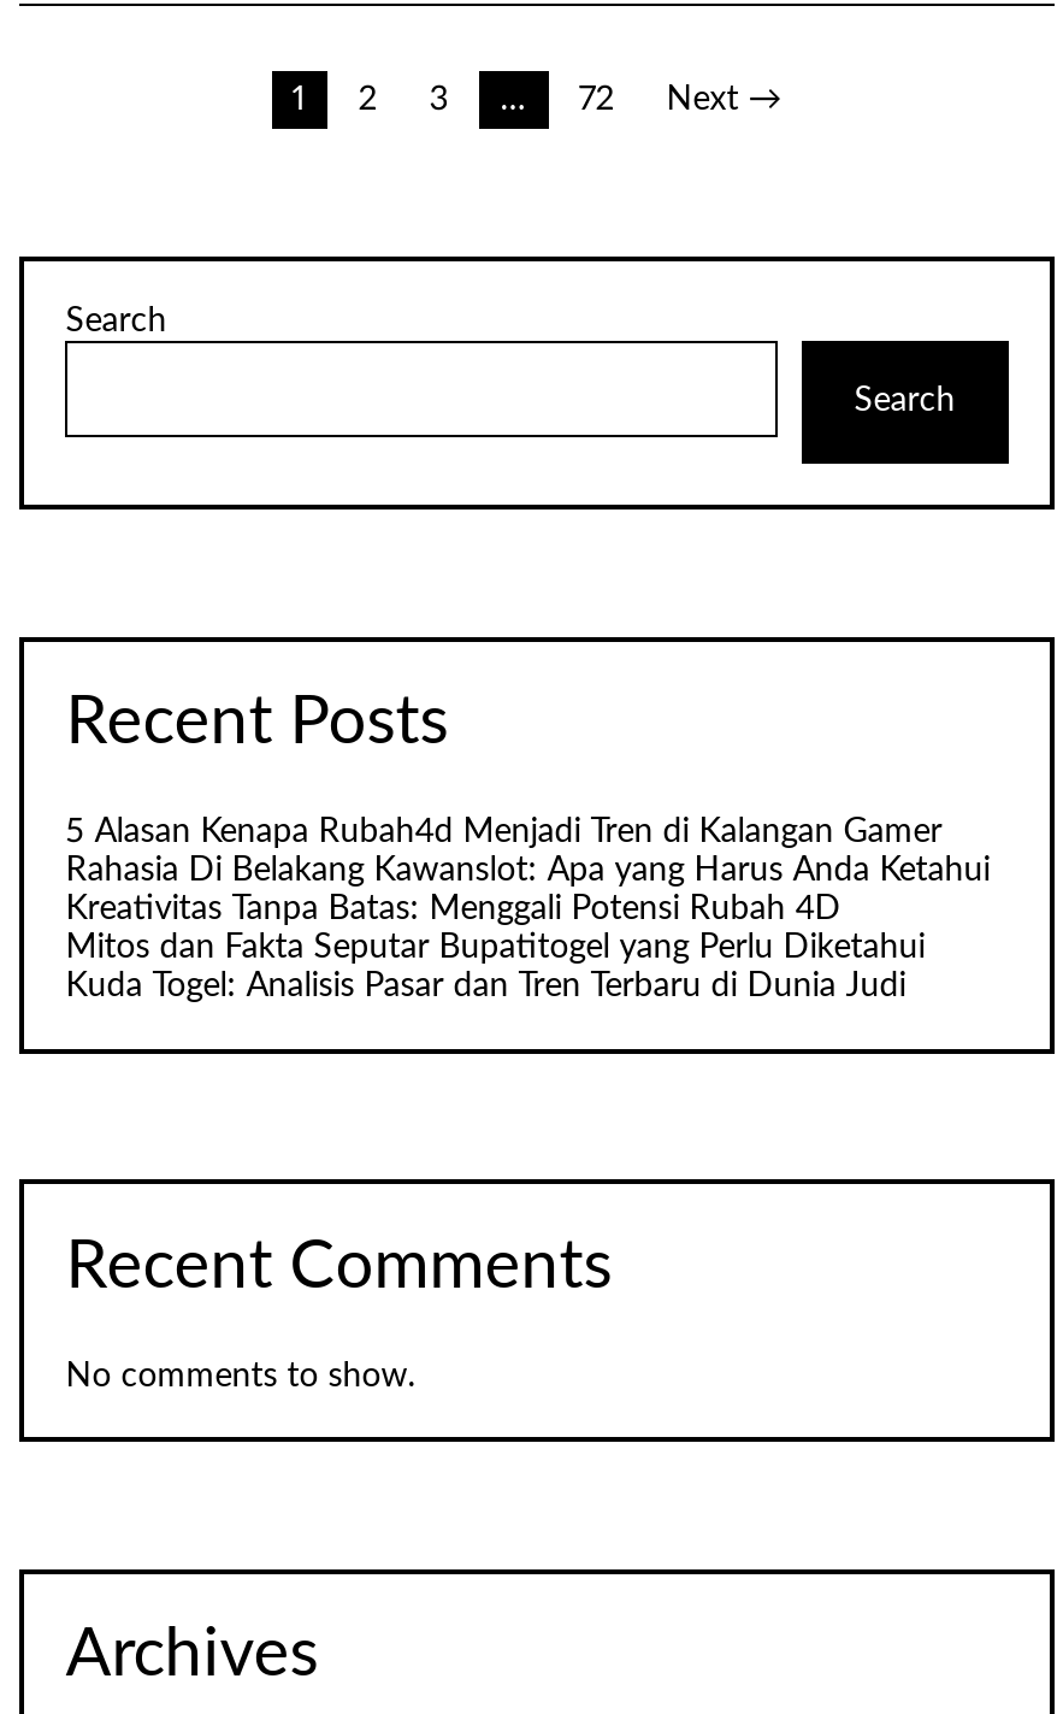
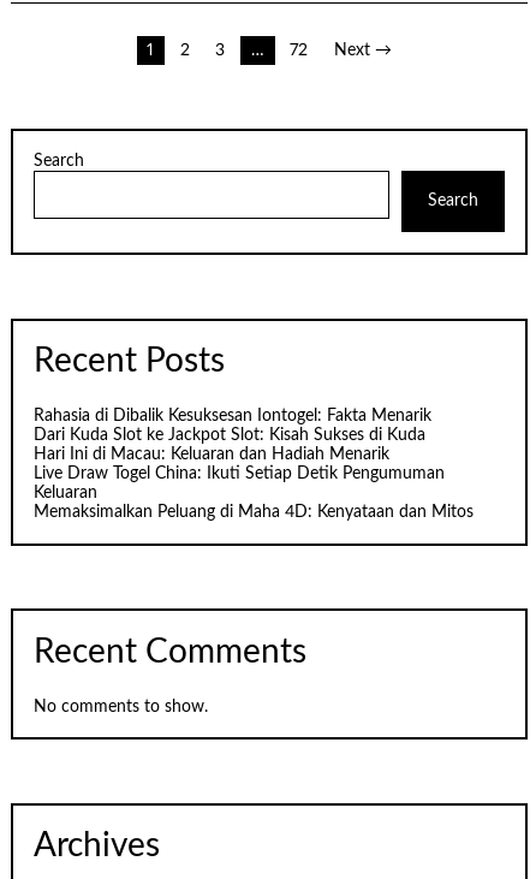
[65,816,990,1004] 5 Alasan Kenapa Rubah4d Menjadi Tren di Kalangan Gamer | Rahasia Di Belakang Kawanslot: Apa yang Harus Anda Ketahui | Kreativitas Tanpa Batas: Menggali Potensi Rubah 4D | Mitos dan Fakta Seputar Bupatitogel yang Perlu Diketahui | Kuda Togel: Analisis Pasar dan Tren Terbaru di Dunia Judi -> [34,408,474,521] Rahasia di Dibalik Kesuksesan Iontogel: Fakta Menarik | Dari Kuda Slot ke Jackpot Slot: Kisah Sukses di Kuda | Hari Ini di Macau: Keluaran dan Hadiah Menarik | Live Draw Togel China: Ikuti Setiap Detik Pengumuman | Keluaran | Memaksimalkan Peluang di Maha 4D: Kenyataan dan Mitos

